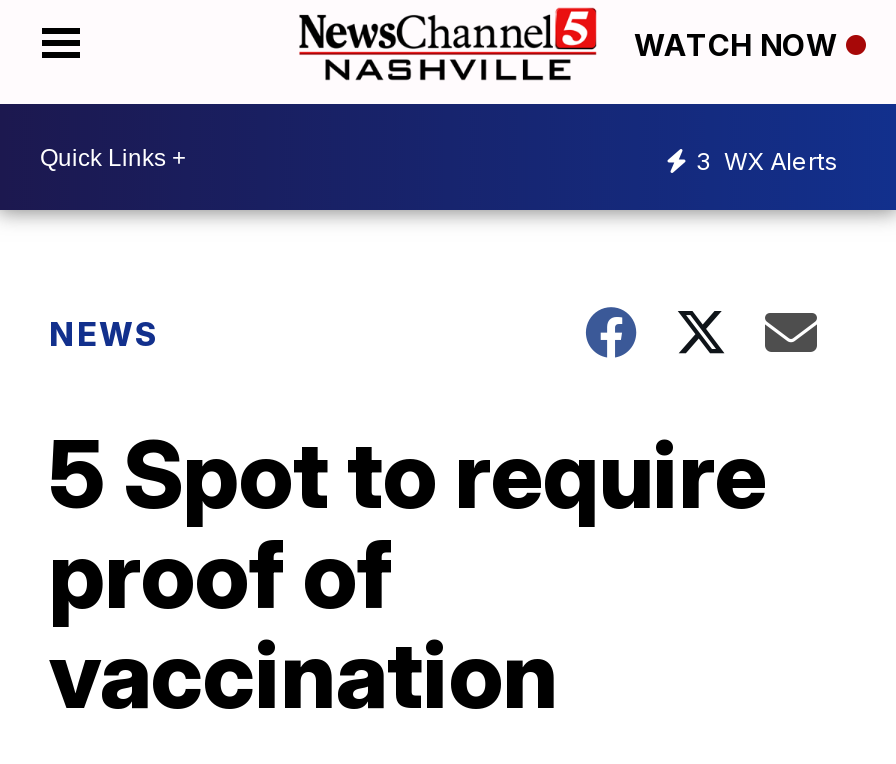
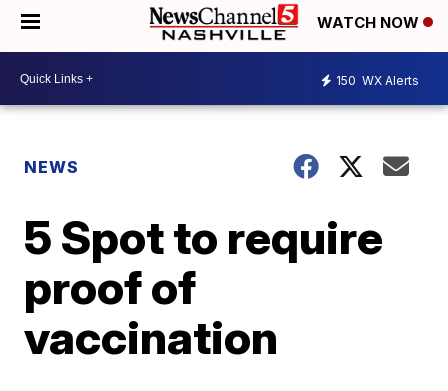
[696,145,838,175] 3 WX Alerts -> [336,72,419,87] 150 WX Alerts

